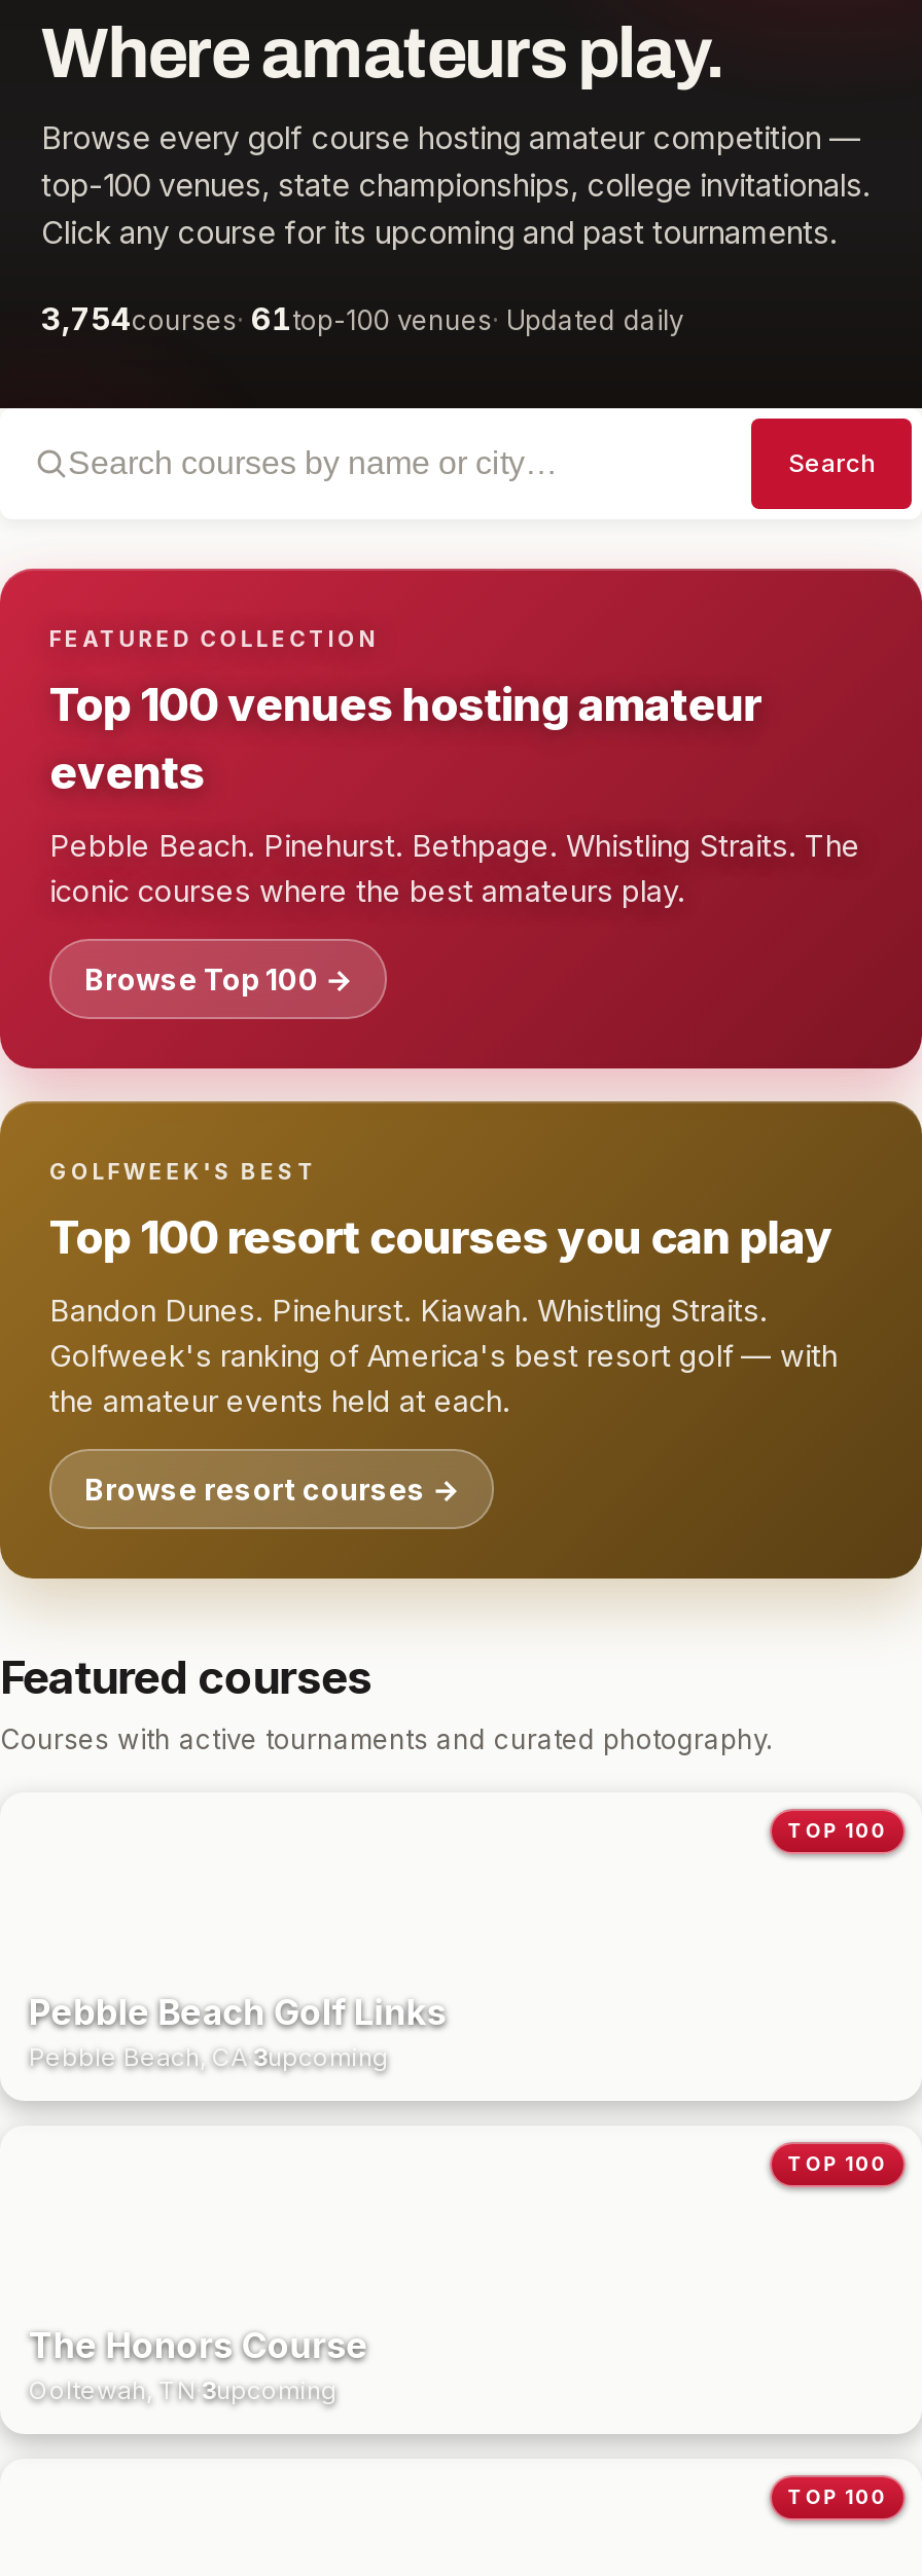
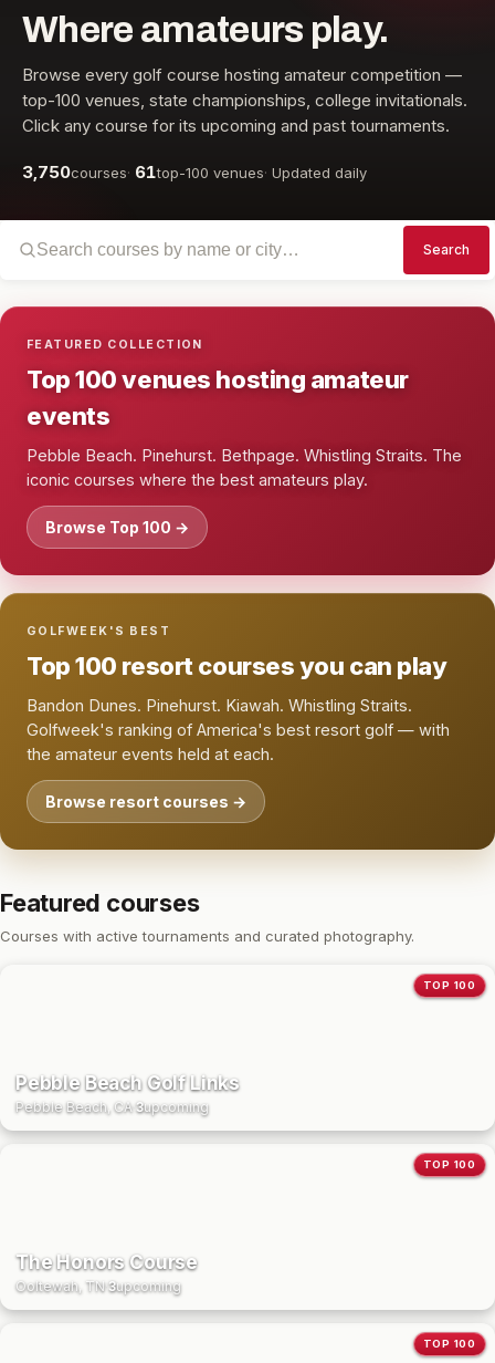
[41,300,683,339] 3,754courses · 61top-100 venues · Updated daily -> [22,162,367,183] 3,750courses · 61top-100 venues · Updated daily

